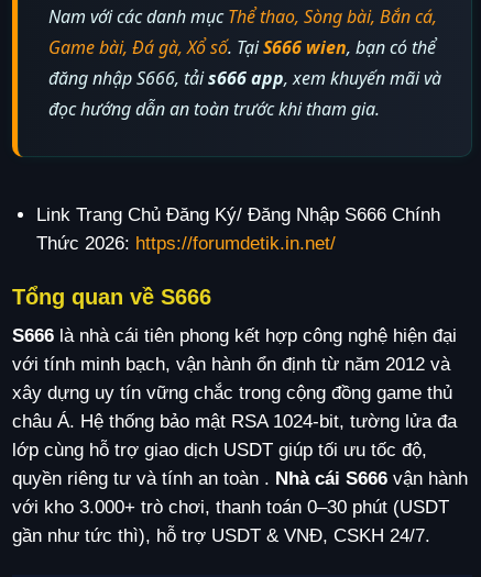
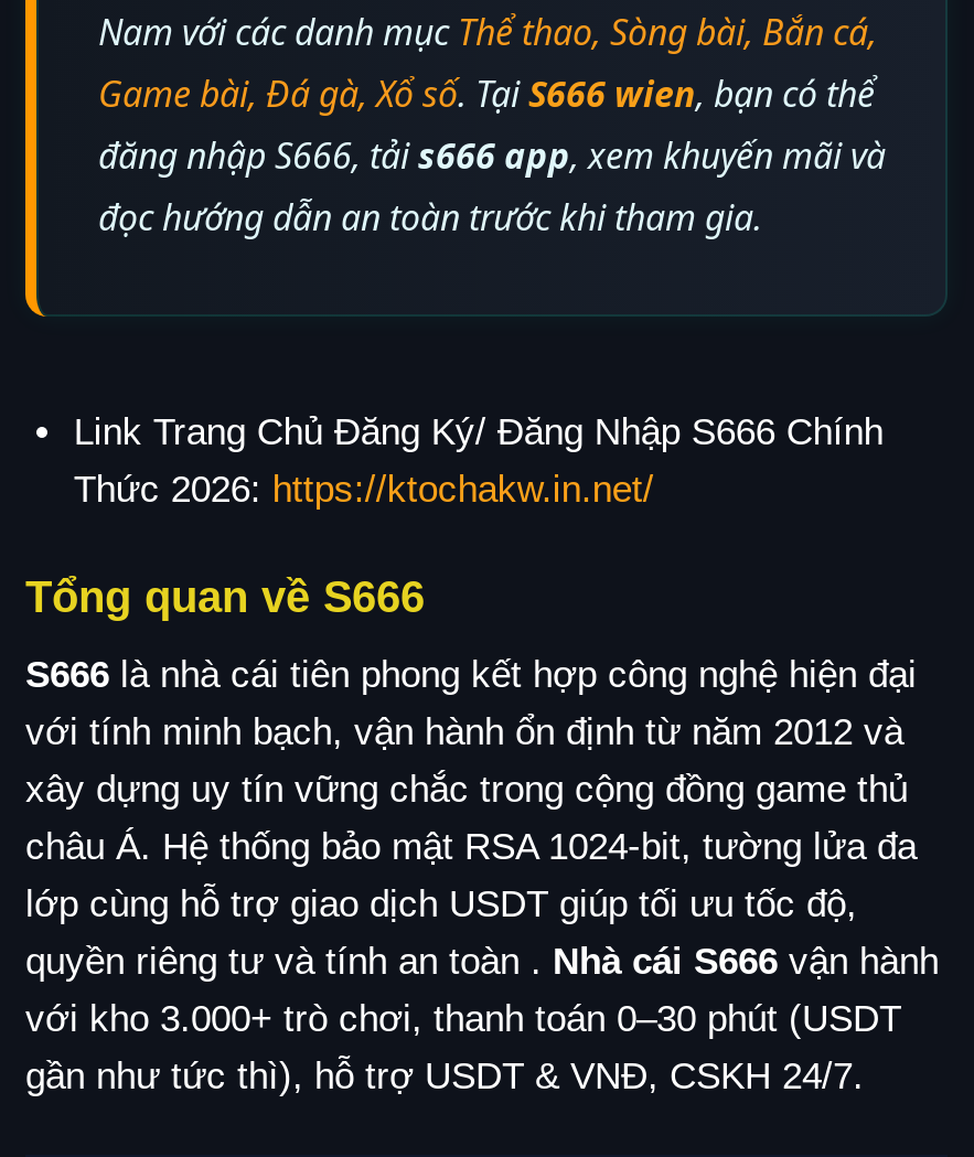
[36,233,335,254] Thức 2026: https://forumdetik.in.net/ -> [73,468,654,510] Thức 2026: https://ktochakw.in.net/

